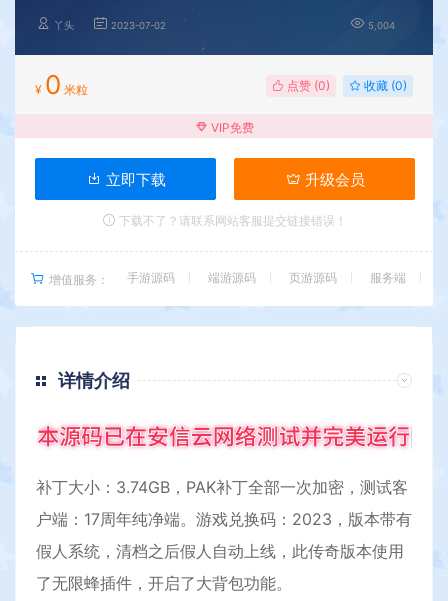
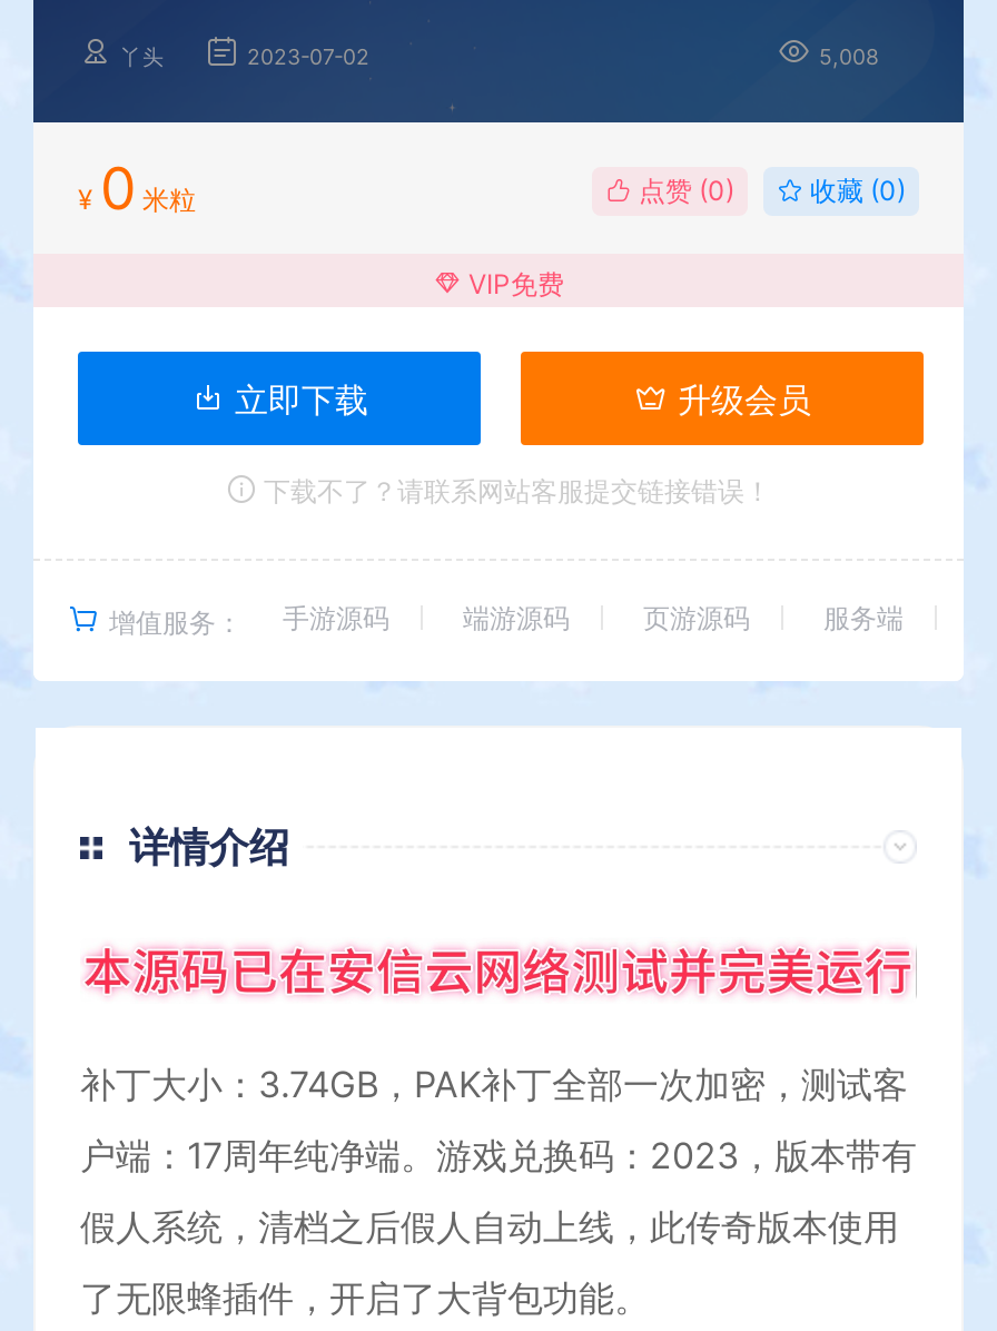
[365,20,395,31] 5,004 -> [812,45,879,69] 5,008

